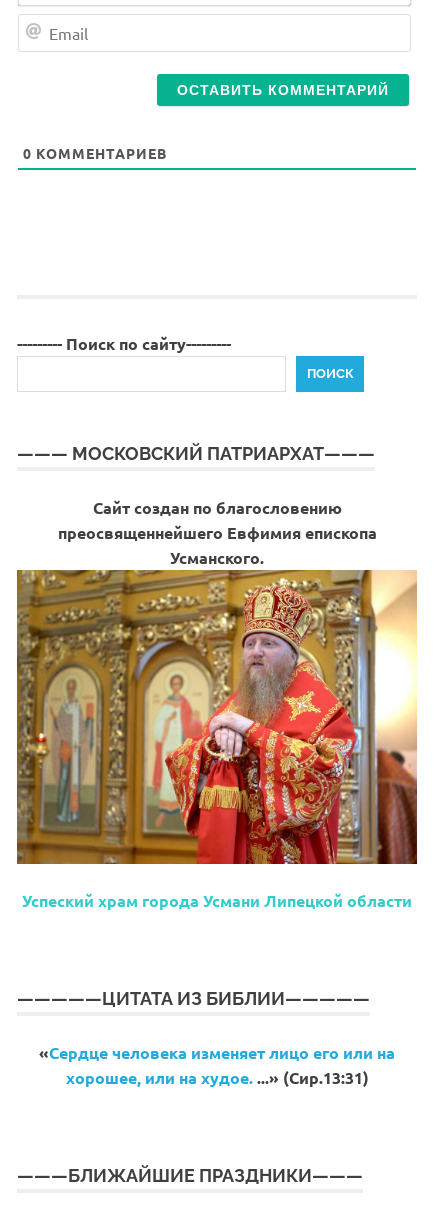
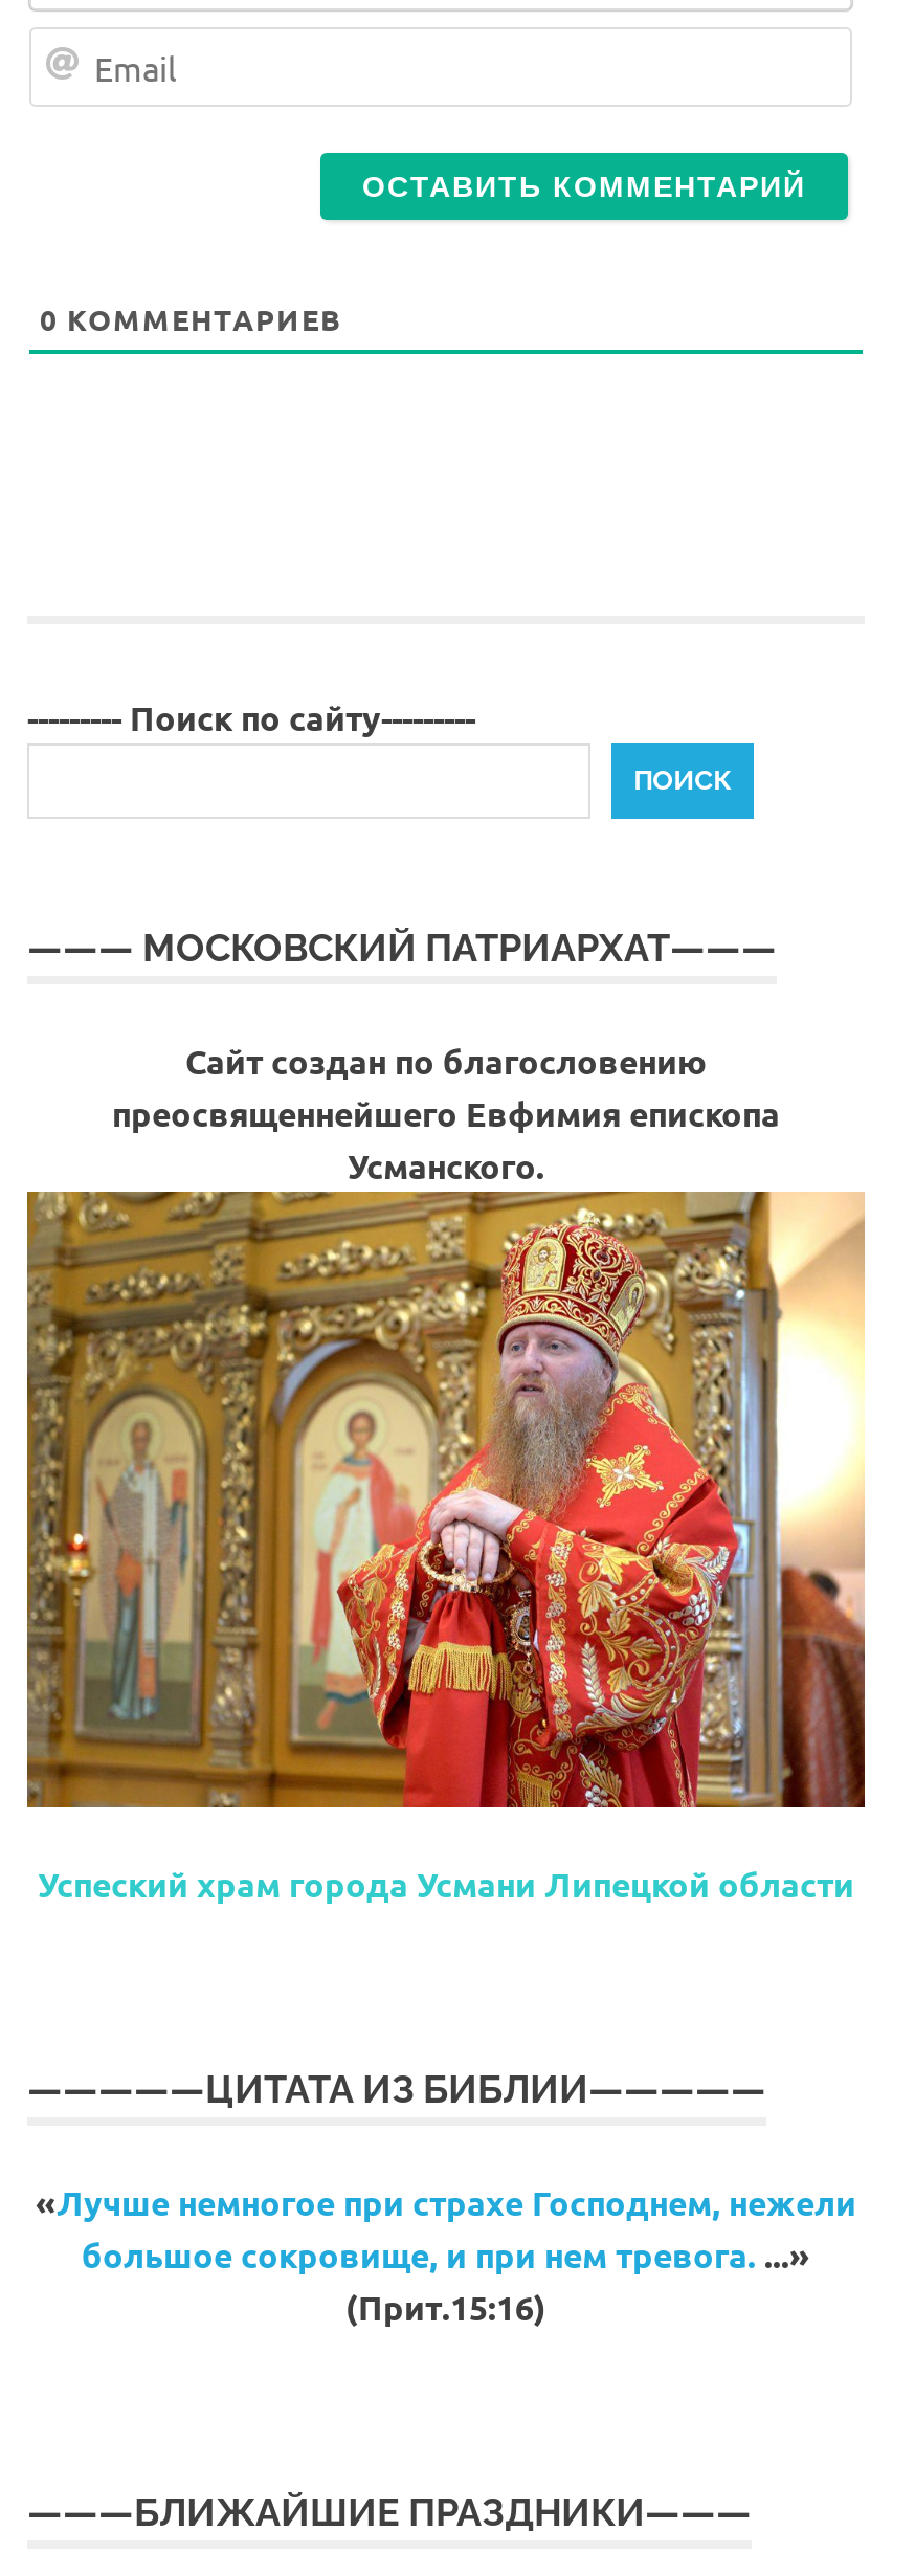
[39,1041,395,1087] «Сердце человека изменяет лицо его или на | хорошее, или на худое....» (Сир.13:31) -> [36,2179,856,2328] «Лучше немногое при страхе Господнем, нежели | большое сокровище, и при нем тревога....» | (Прит.15:16)

